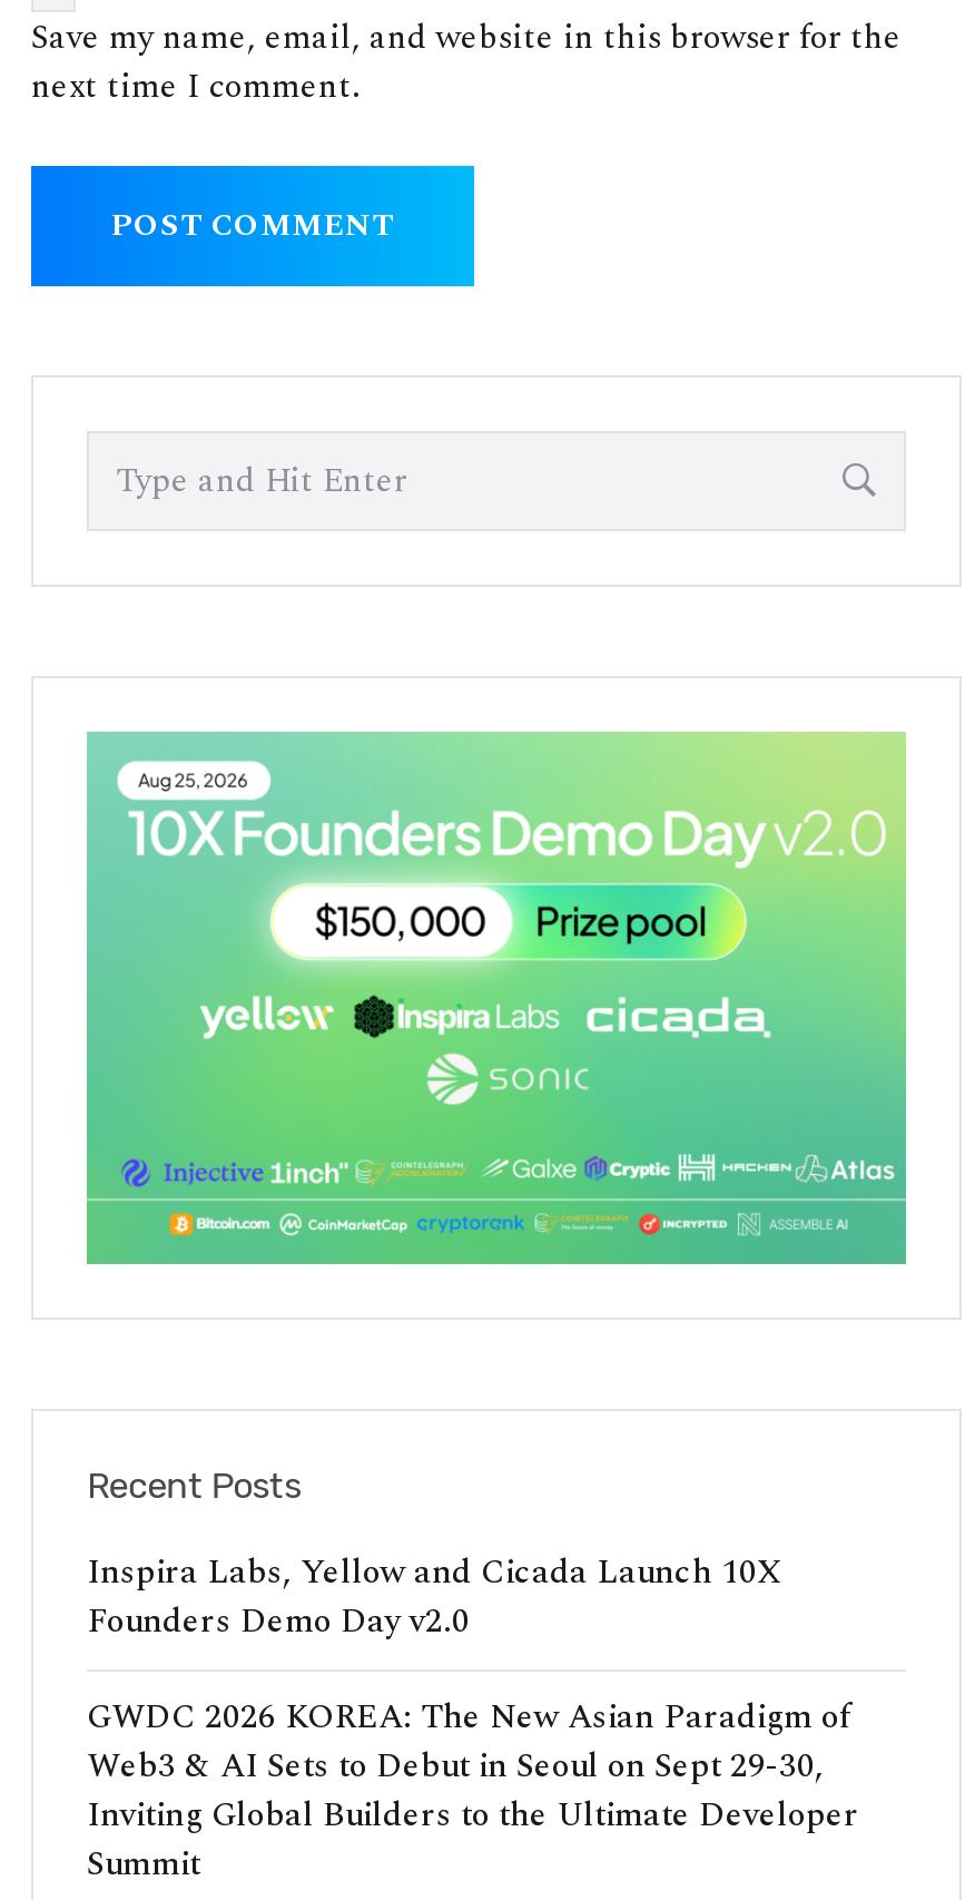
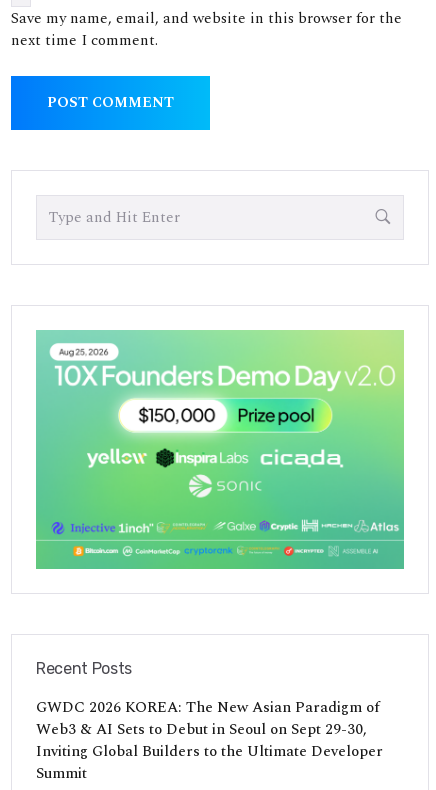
[87,1546,781,1646] Inspira Labs, Yellow and Cicada Launch 10X | Founders Demo Day v2.0 -> none

